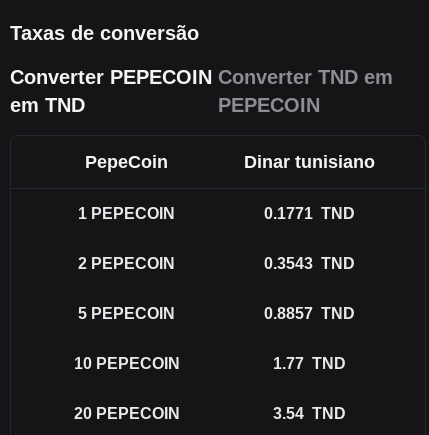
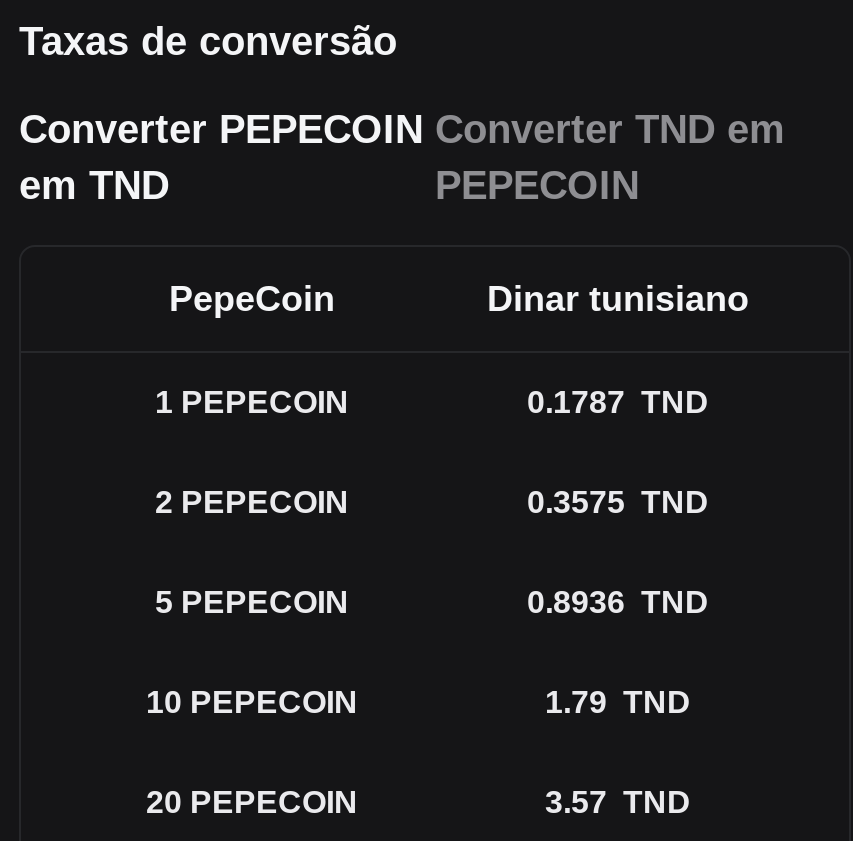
[264,205,355,222] 0.1771 TND -> [527,385,709,419] 0.1787 TND
[264,255,355,272] 0.3543 TND -> [527,485,709,519] 0.3575 TND
[264,305,355,322] 0.8857 TND -> [527,585,709,619] 0.8936 TND
[273,355,346,372] 1.77 TND -> [545,685,691,719] 1.79 TND
[273,405,346,422] 3.54 TND -> [545,785,691,819] 3.57 TND

